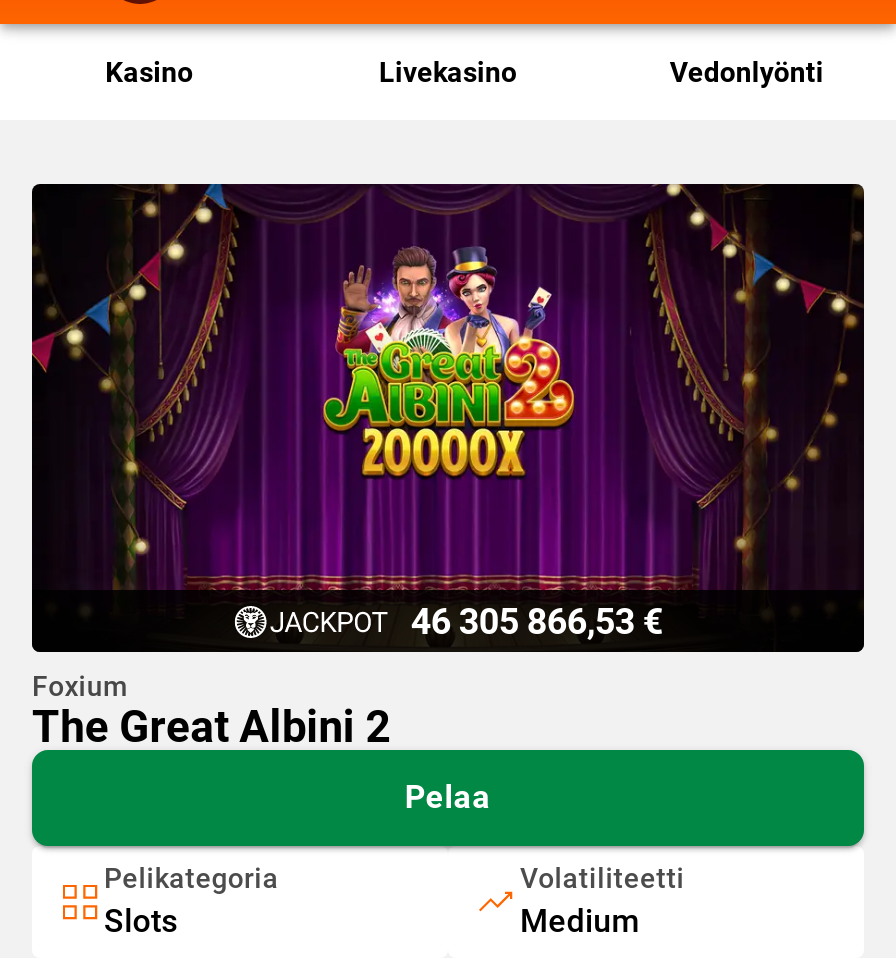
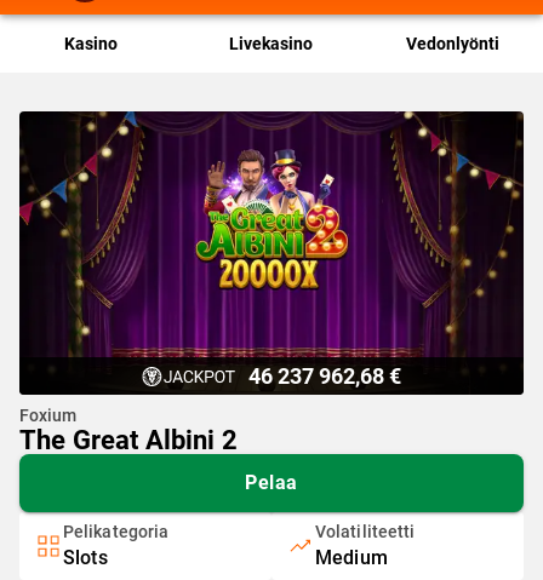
[411,600,663,642] 46 305 866,53 € -> [249,363,402,389] 46 237 962,68 €

